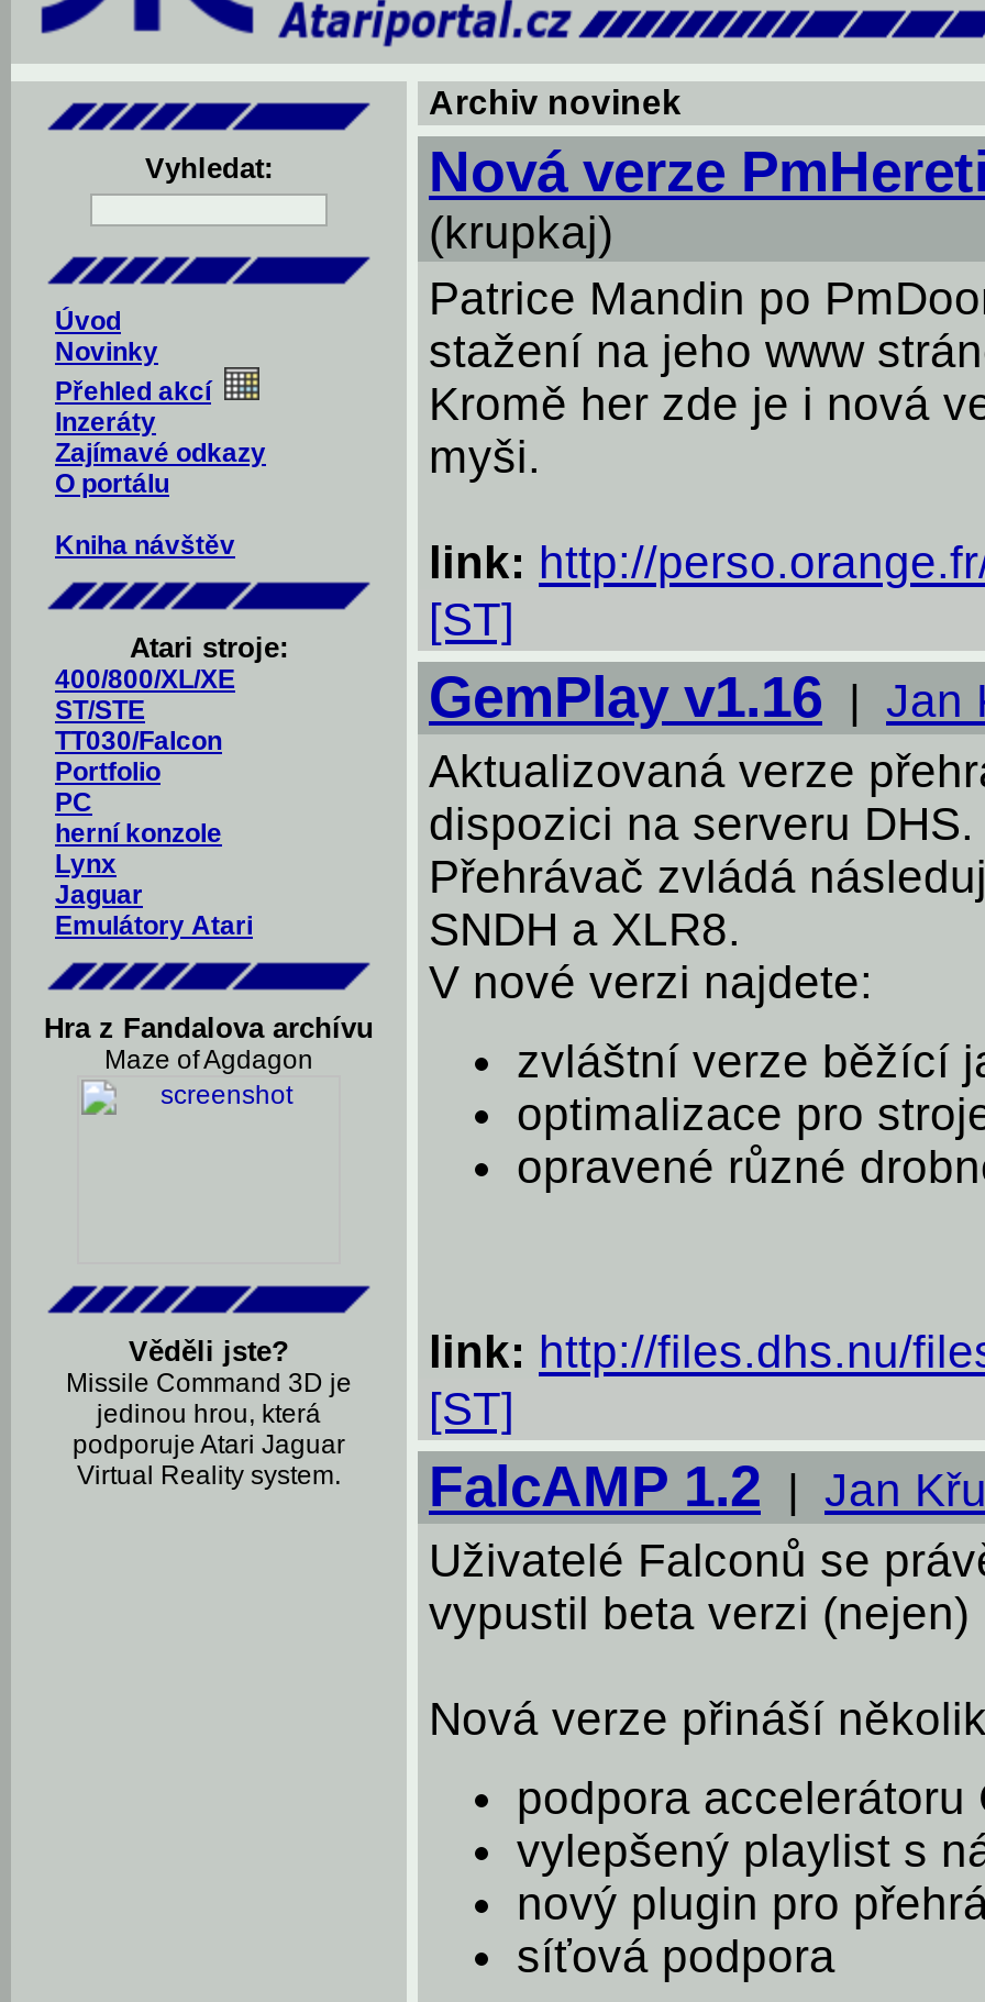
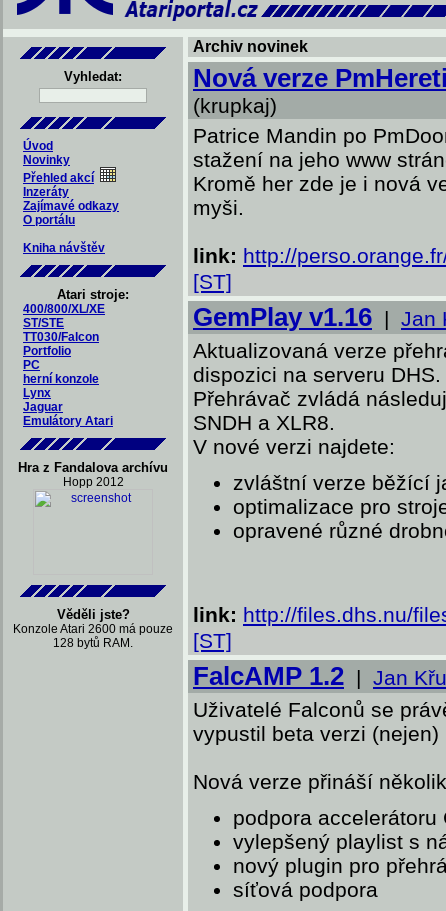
[104,1044,313,1075] Maze of Agdagon -> [62,475,123,489] Hopp 2012
[66,1368,352,1491] Missile Command 3D je | jedinou hrou, která | podporuje Atari Jaguar | Virtual Reality system. -> [13,622,173,650] Konzole Atari 2600 má pouze | 128 bytů RAM.

